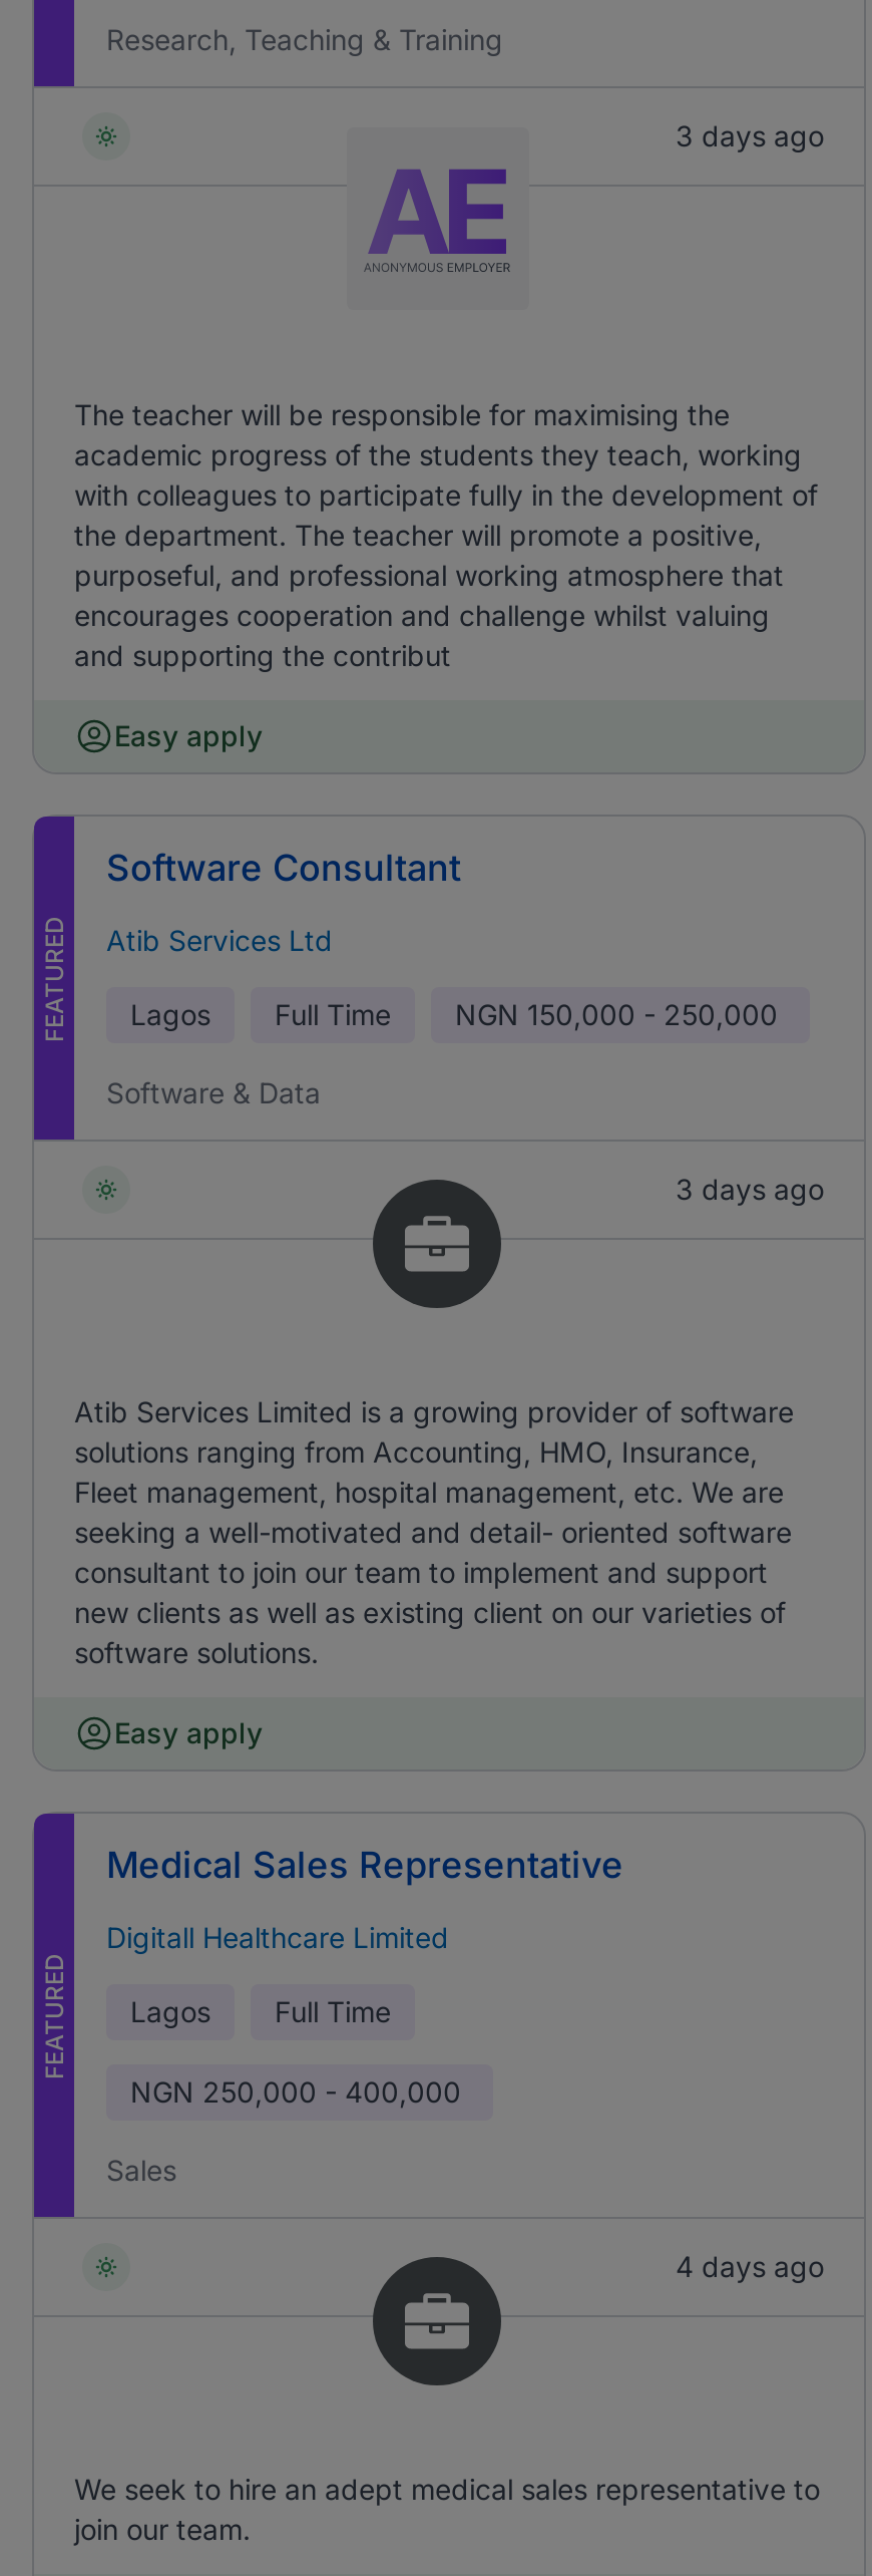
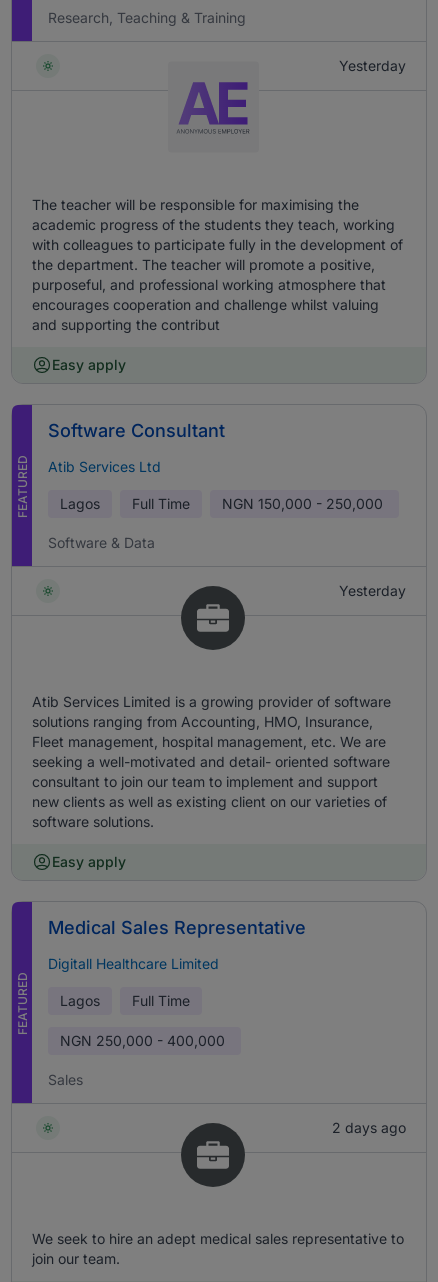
[676,118,824,152] 3 days ago -> [339,57,406,74] Yesterday
[676,1172,824,1206] 3 days ago -> [339,582,406,599] Yesterday
[676,2249,824,2283] 4 days ago -> [332,1119,406,1136] 2 days ago

